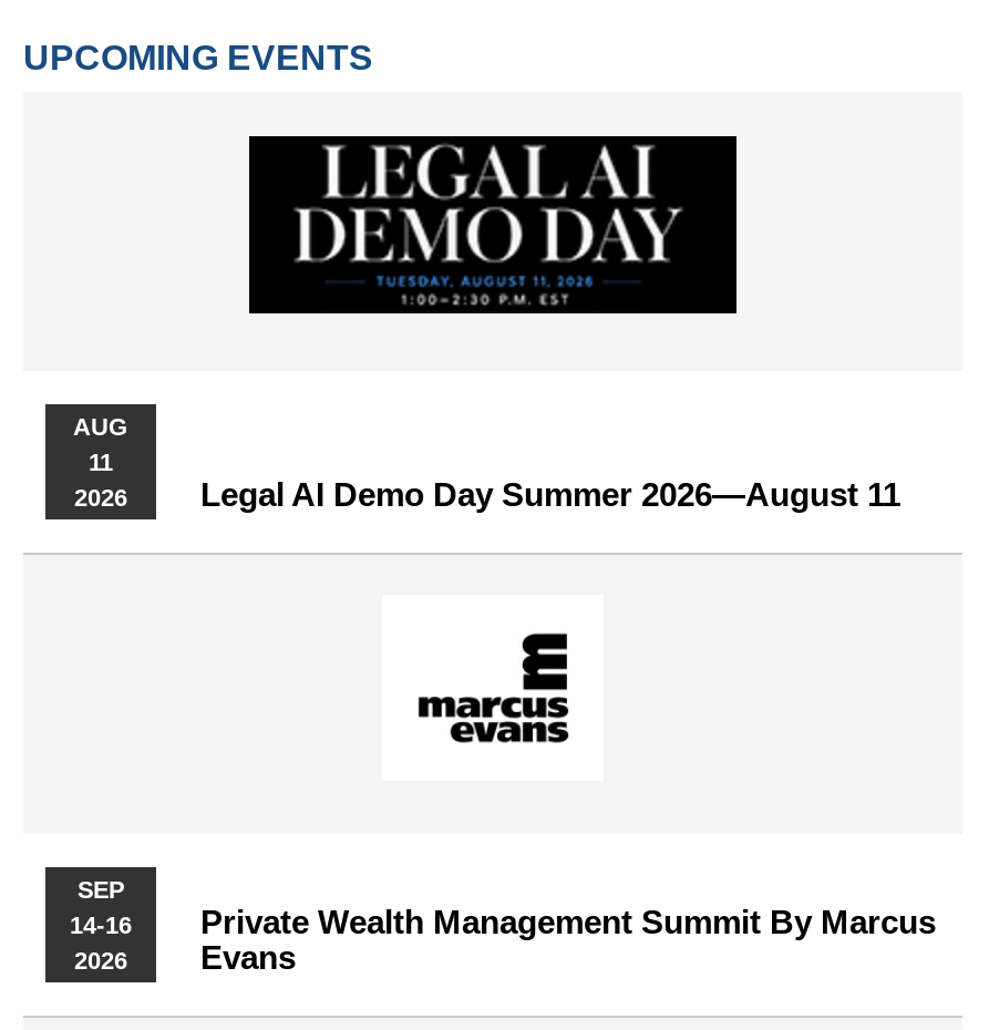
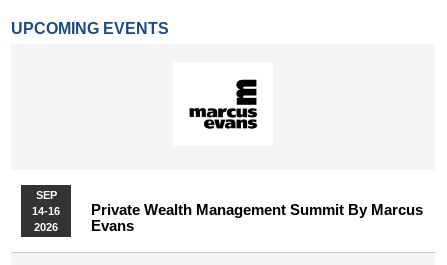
[247,134,739,316] [image] -> none
[73,413,900,513] AUG | 11 | 2026 | Legal AI Demo Day Summer 2026—August 11 -> none

